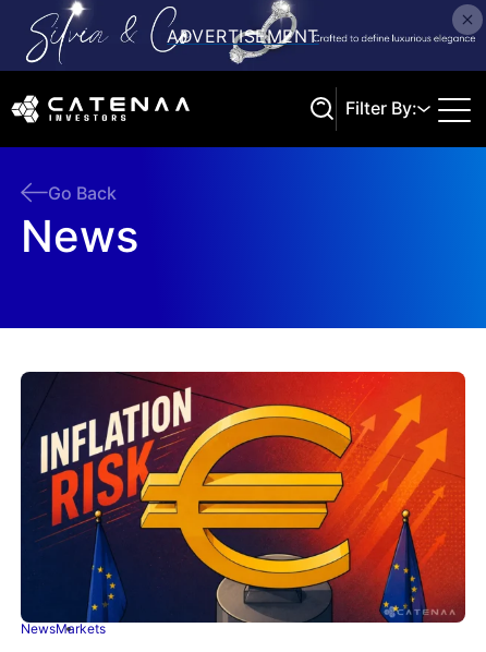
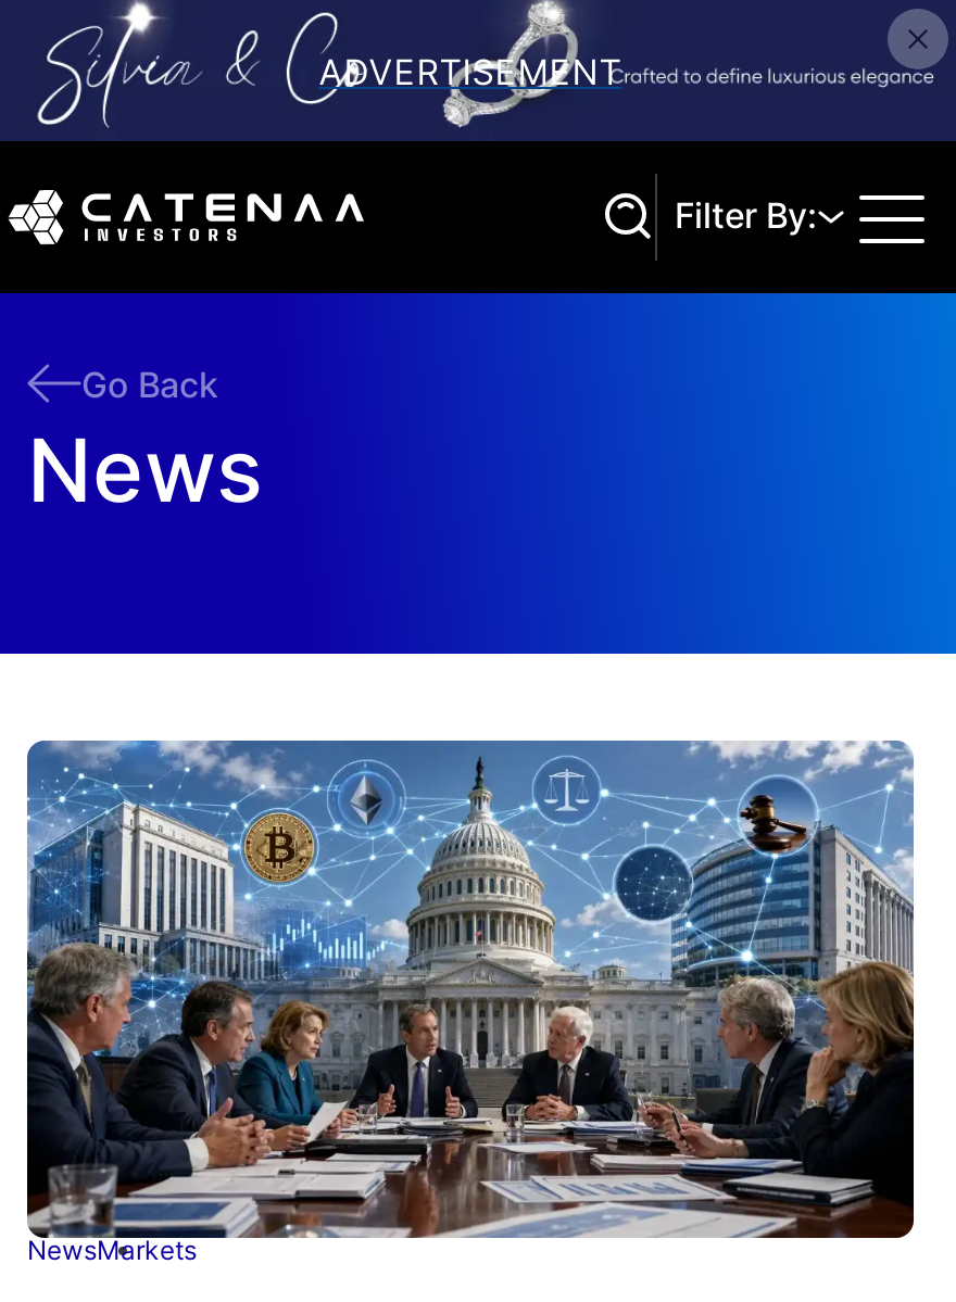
[20,371,466,624] [image] -> [25,738,916,1242] [image]

